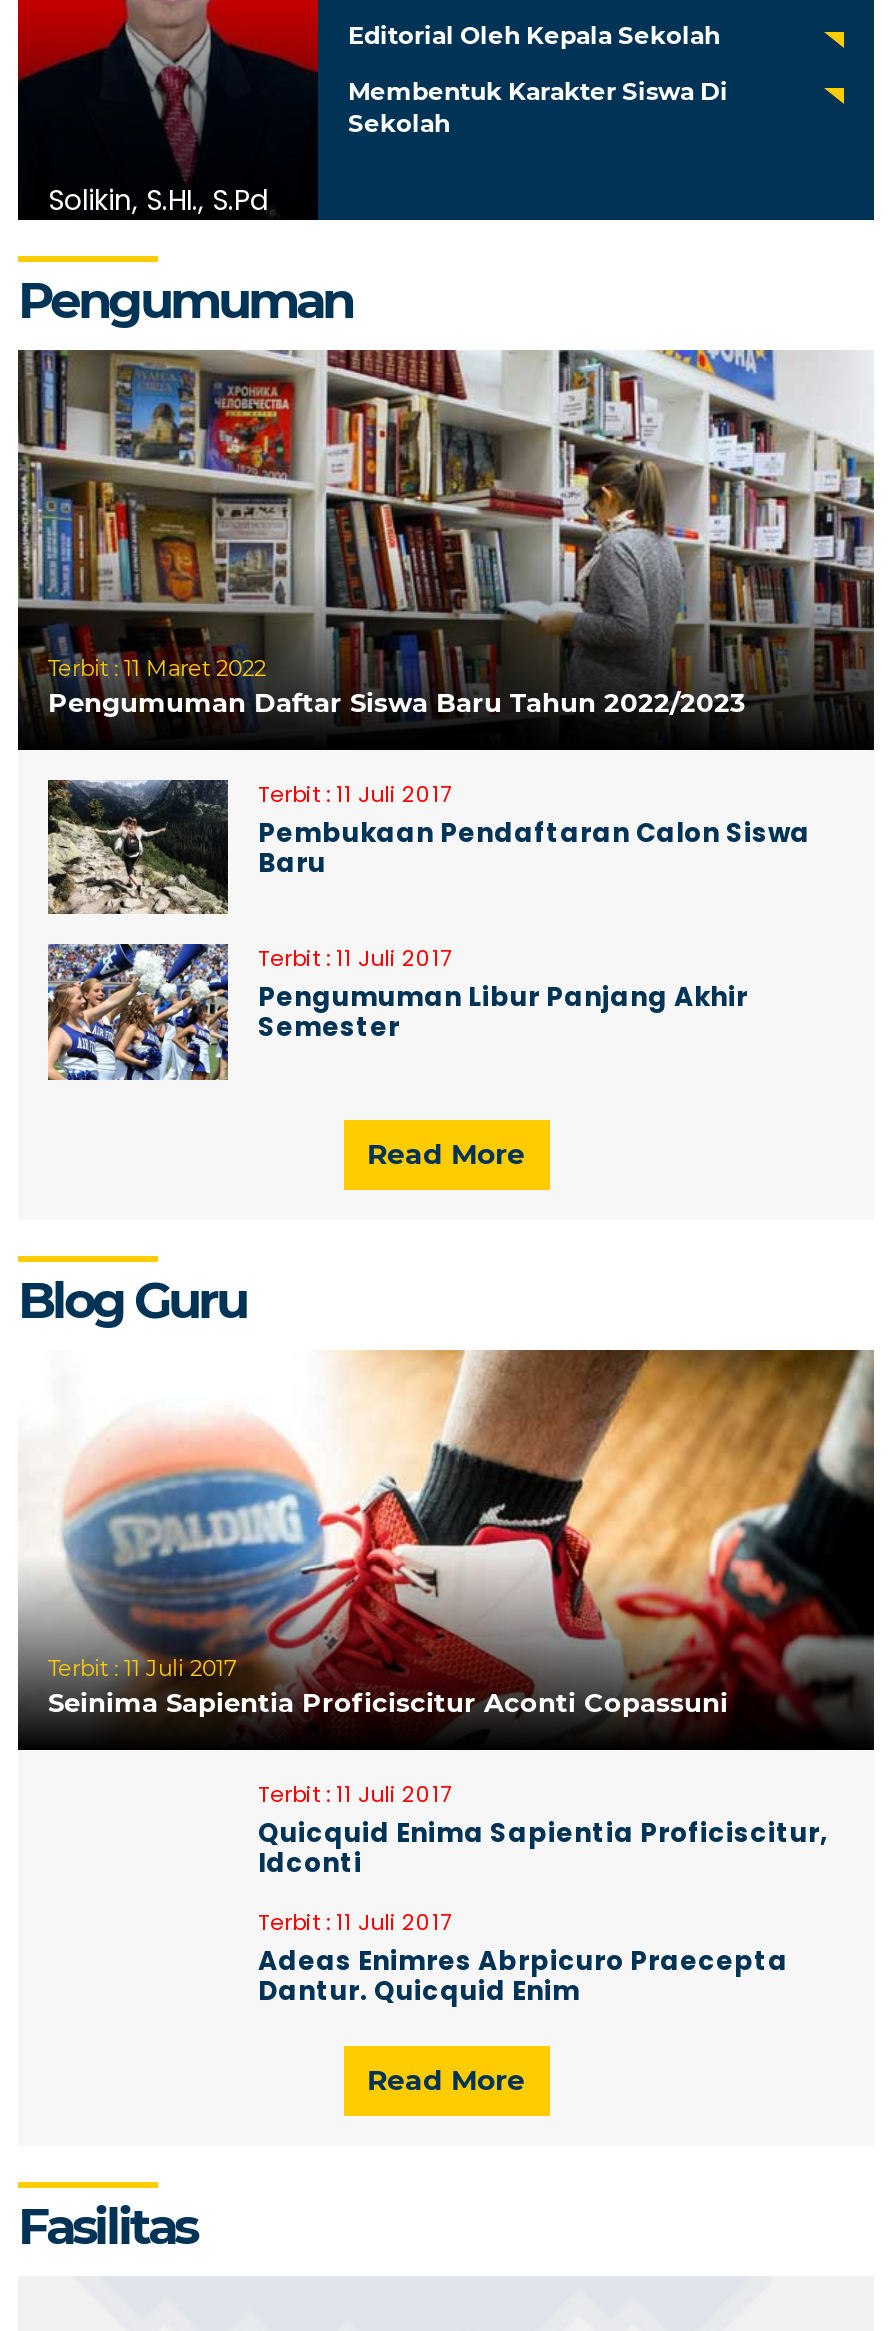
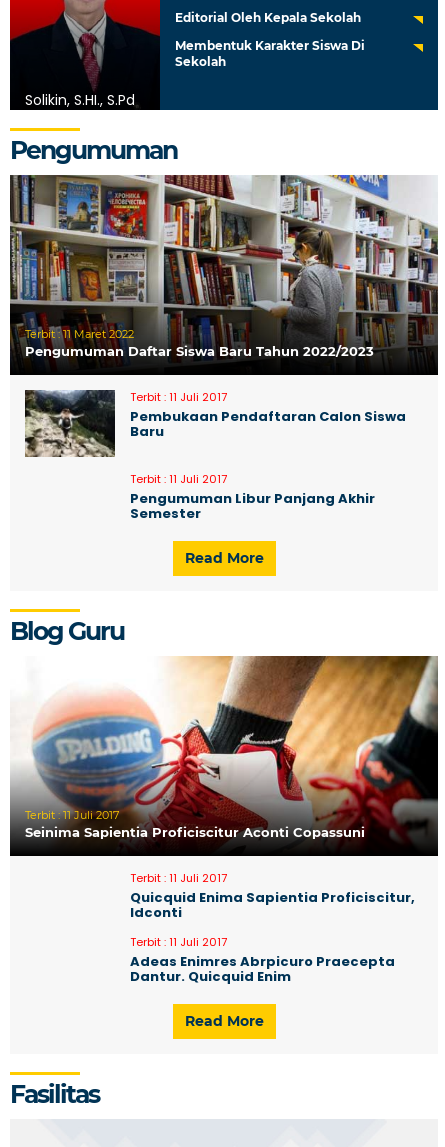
[46,942,230,1082] [image] -> none

